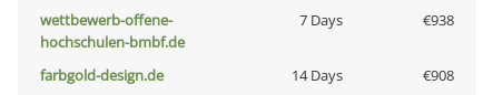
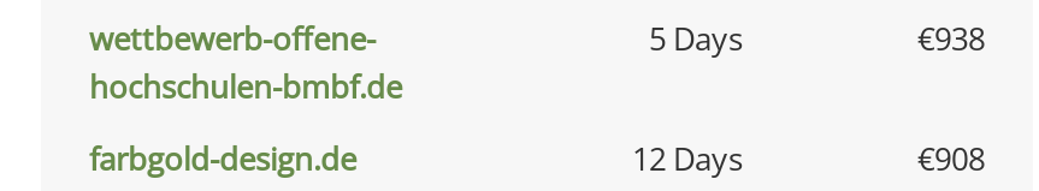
[299,10,342,30] 7 Days -> [649,17,743,60] 5 Days
[291,65,342,85] 14 Days -> [632,137,743,180] 12 Days

